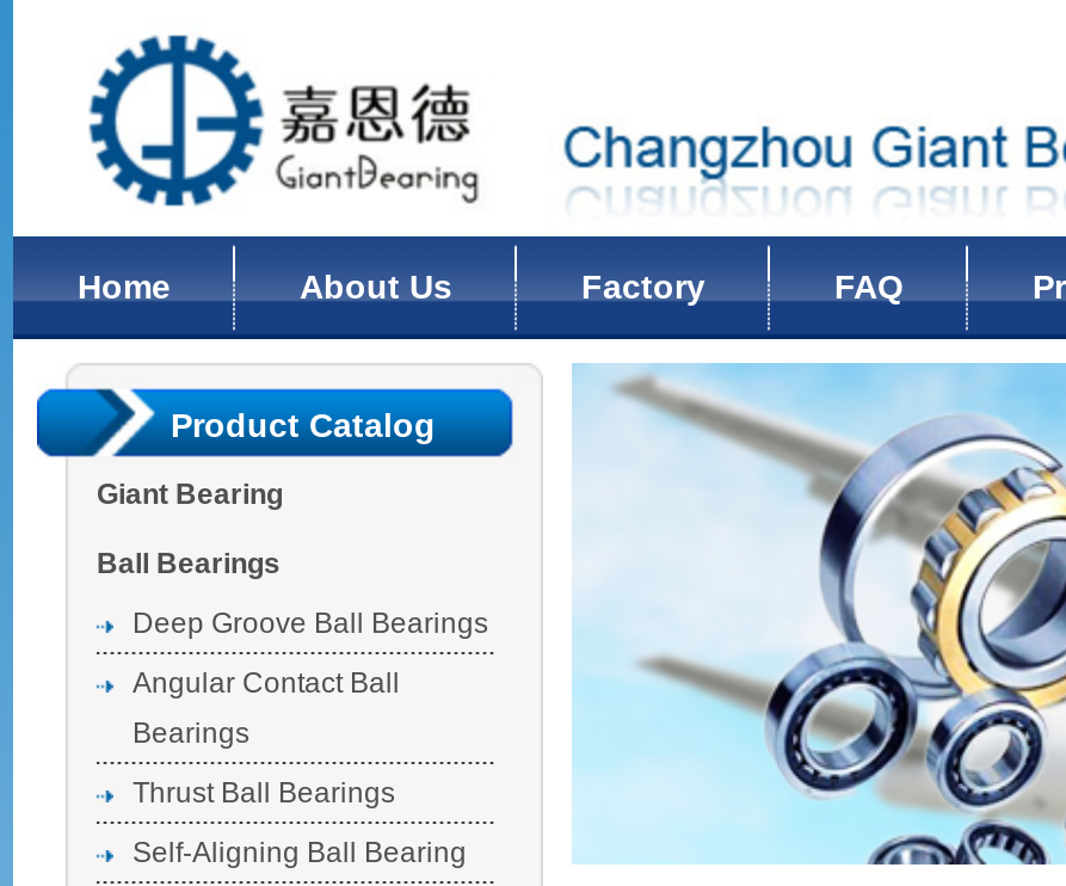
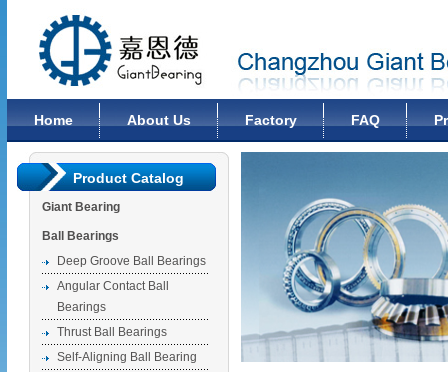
[574,363,1059,867] [image] -> [241,152,445,362] [image]

